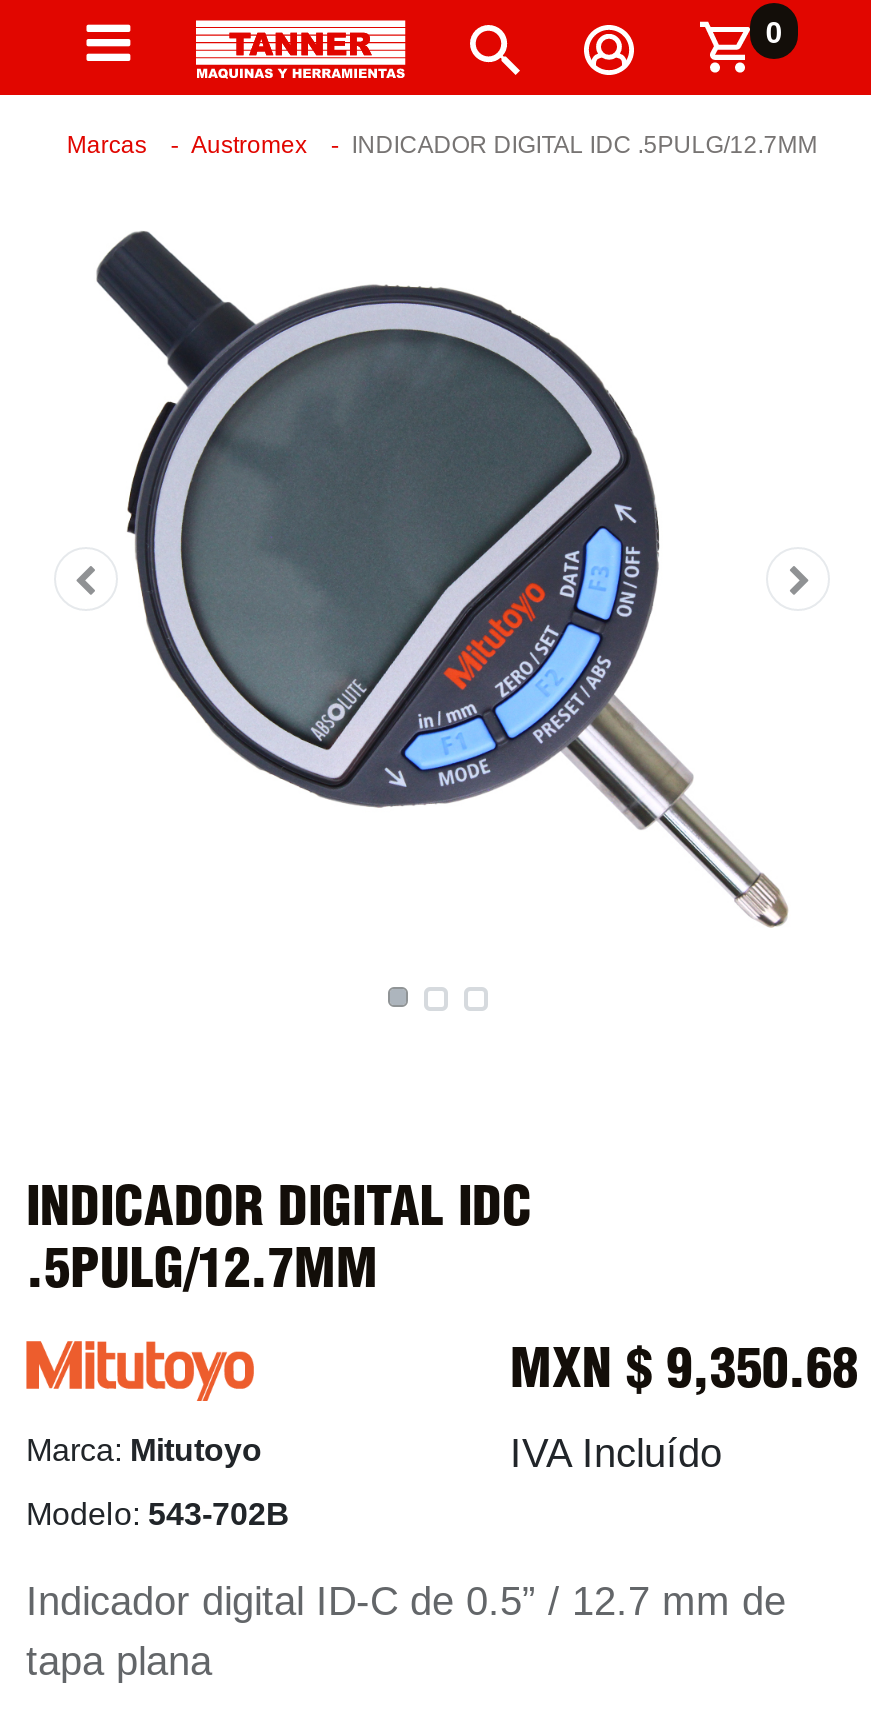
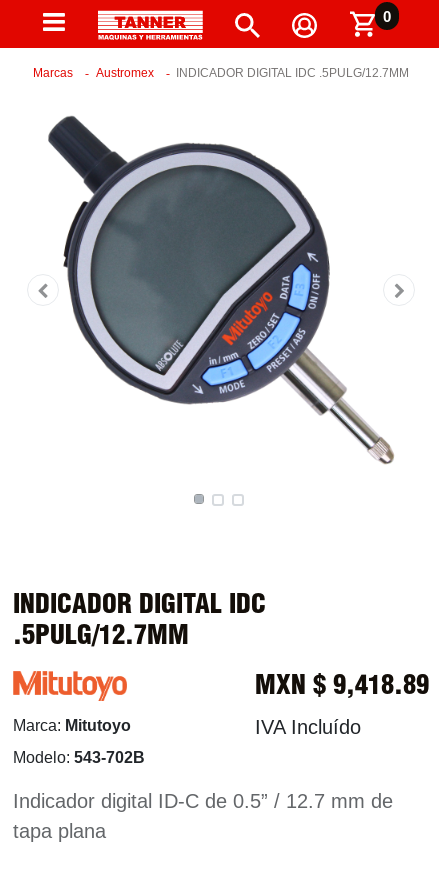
[510,1346,858,1396] MXN $9,350.68 -> [255,674,429,699] MXN $9,418.89

